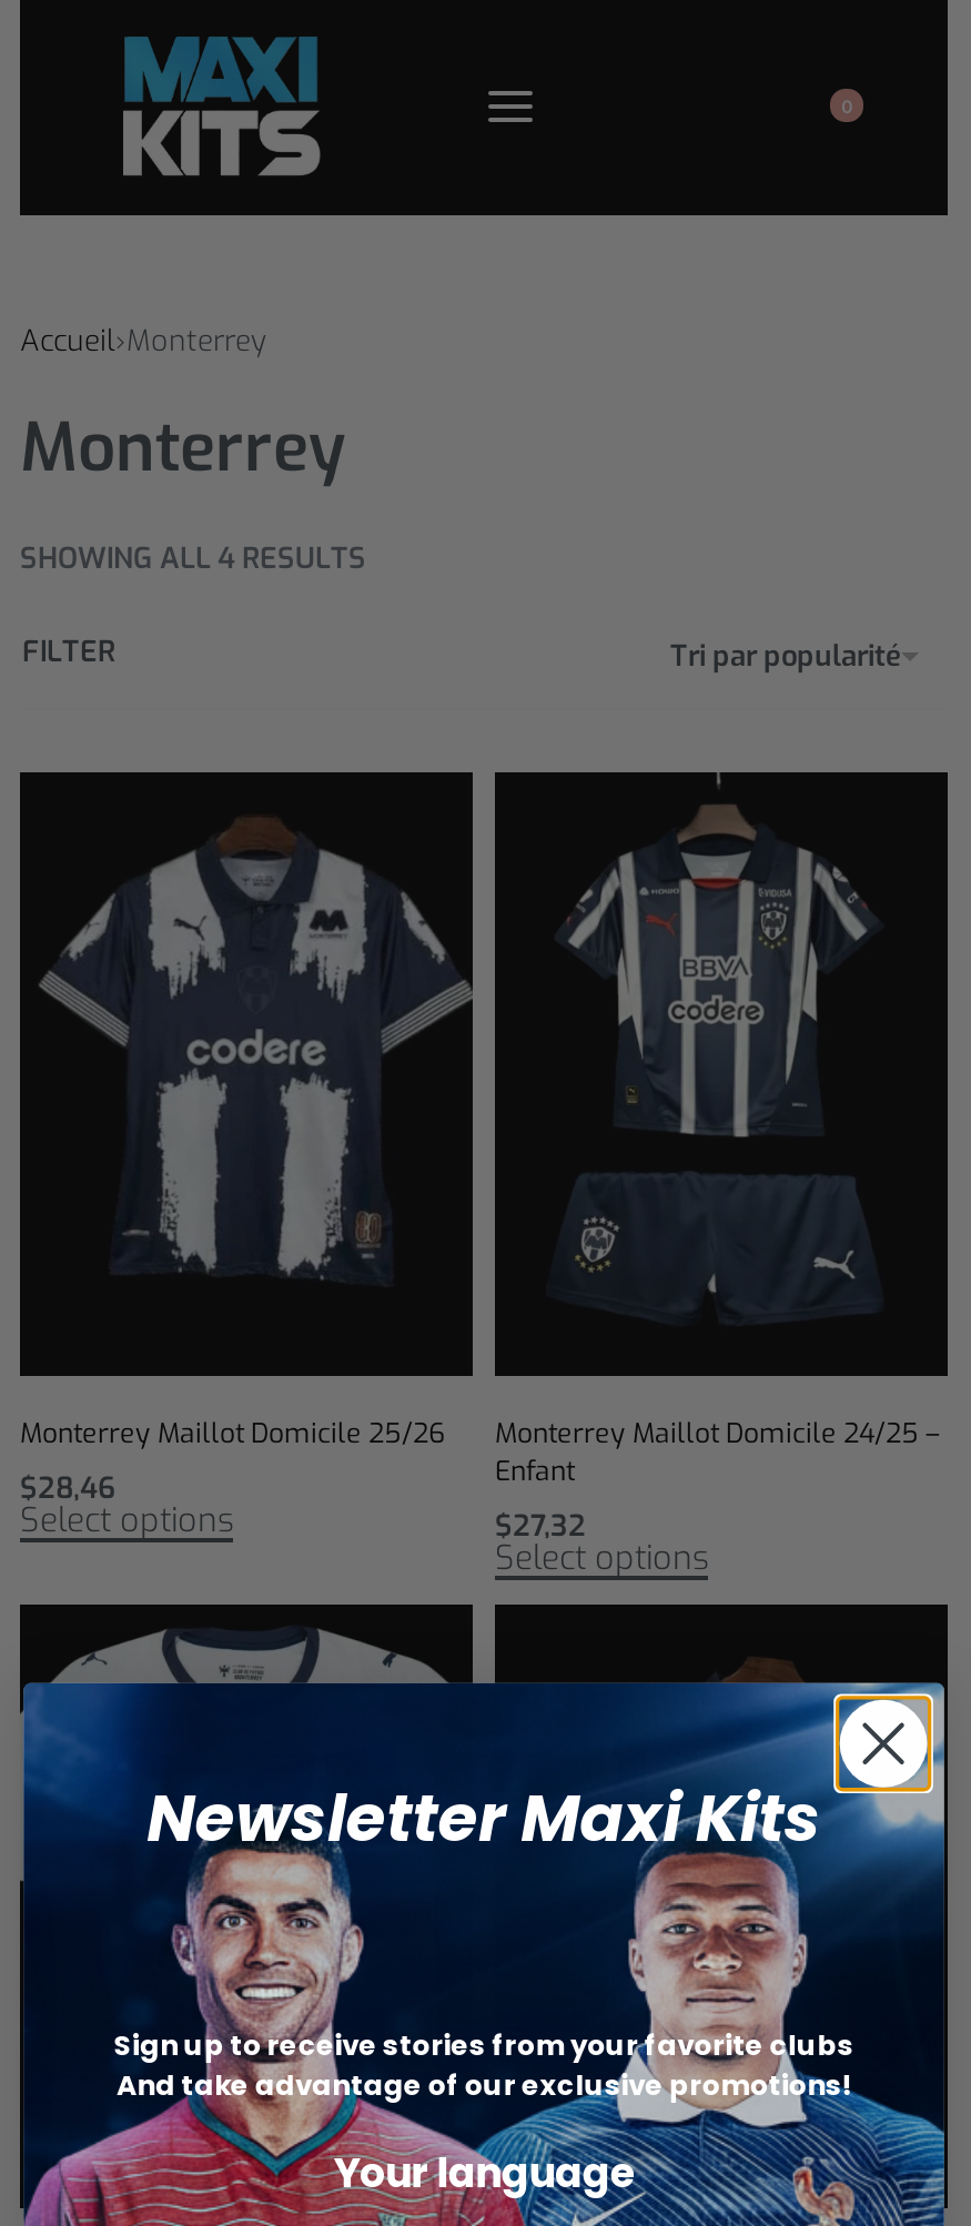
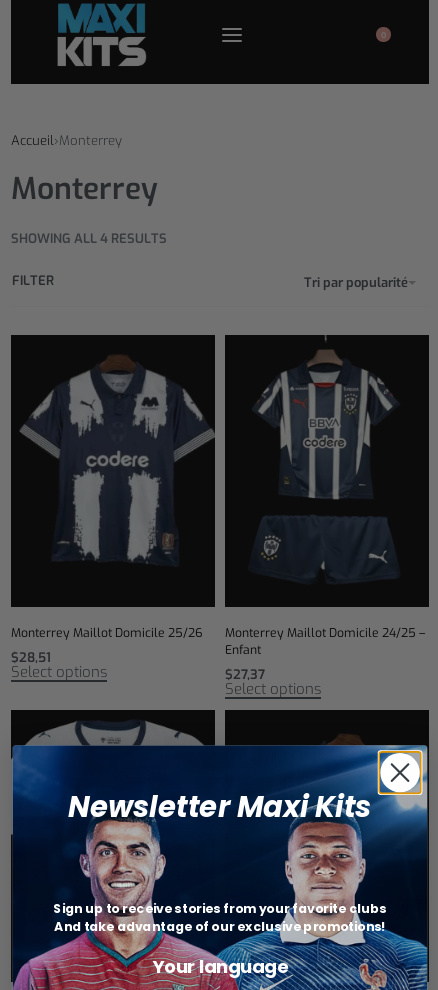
[20,1469,115,1507] $28,46 -> [11,649,51,666] $28,51
[495,1507,586,1545] $27,32 -> [225,666,265,683] $27,37

